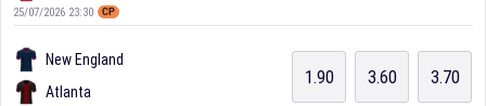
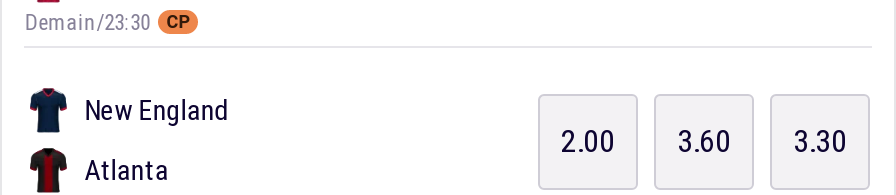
[13,6,115,20] 25/07/2026 23:30 CP -> [24,11,190,37] Demain/23:30 CP
[304,67,334,87] 1.90 -> [561,123,615,161] 2.00
[430,67,459,87] 3.70 -> [793,123,847,161] 3.30

